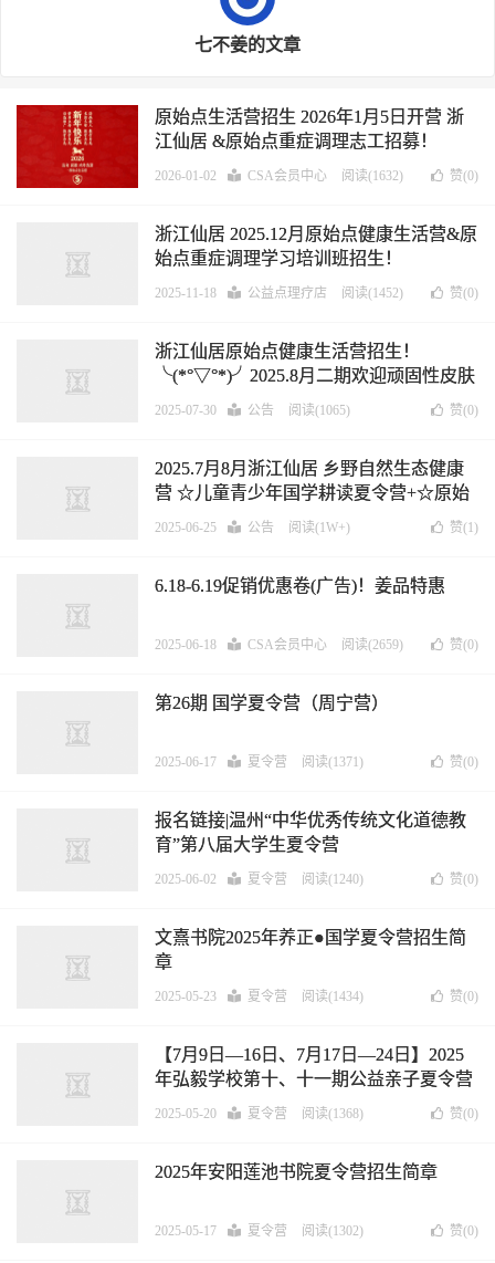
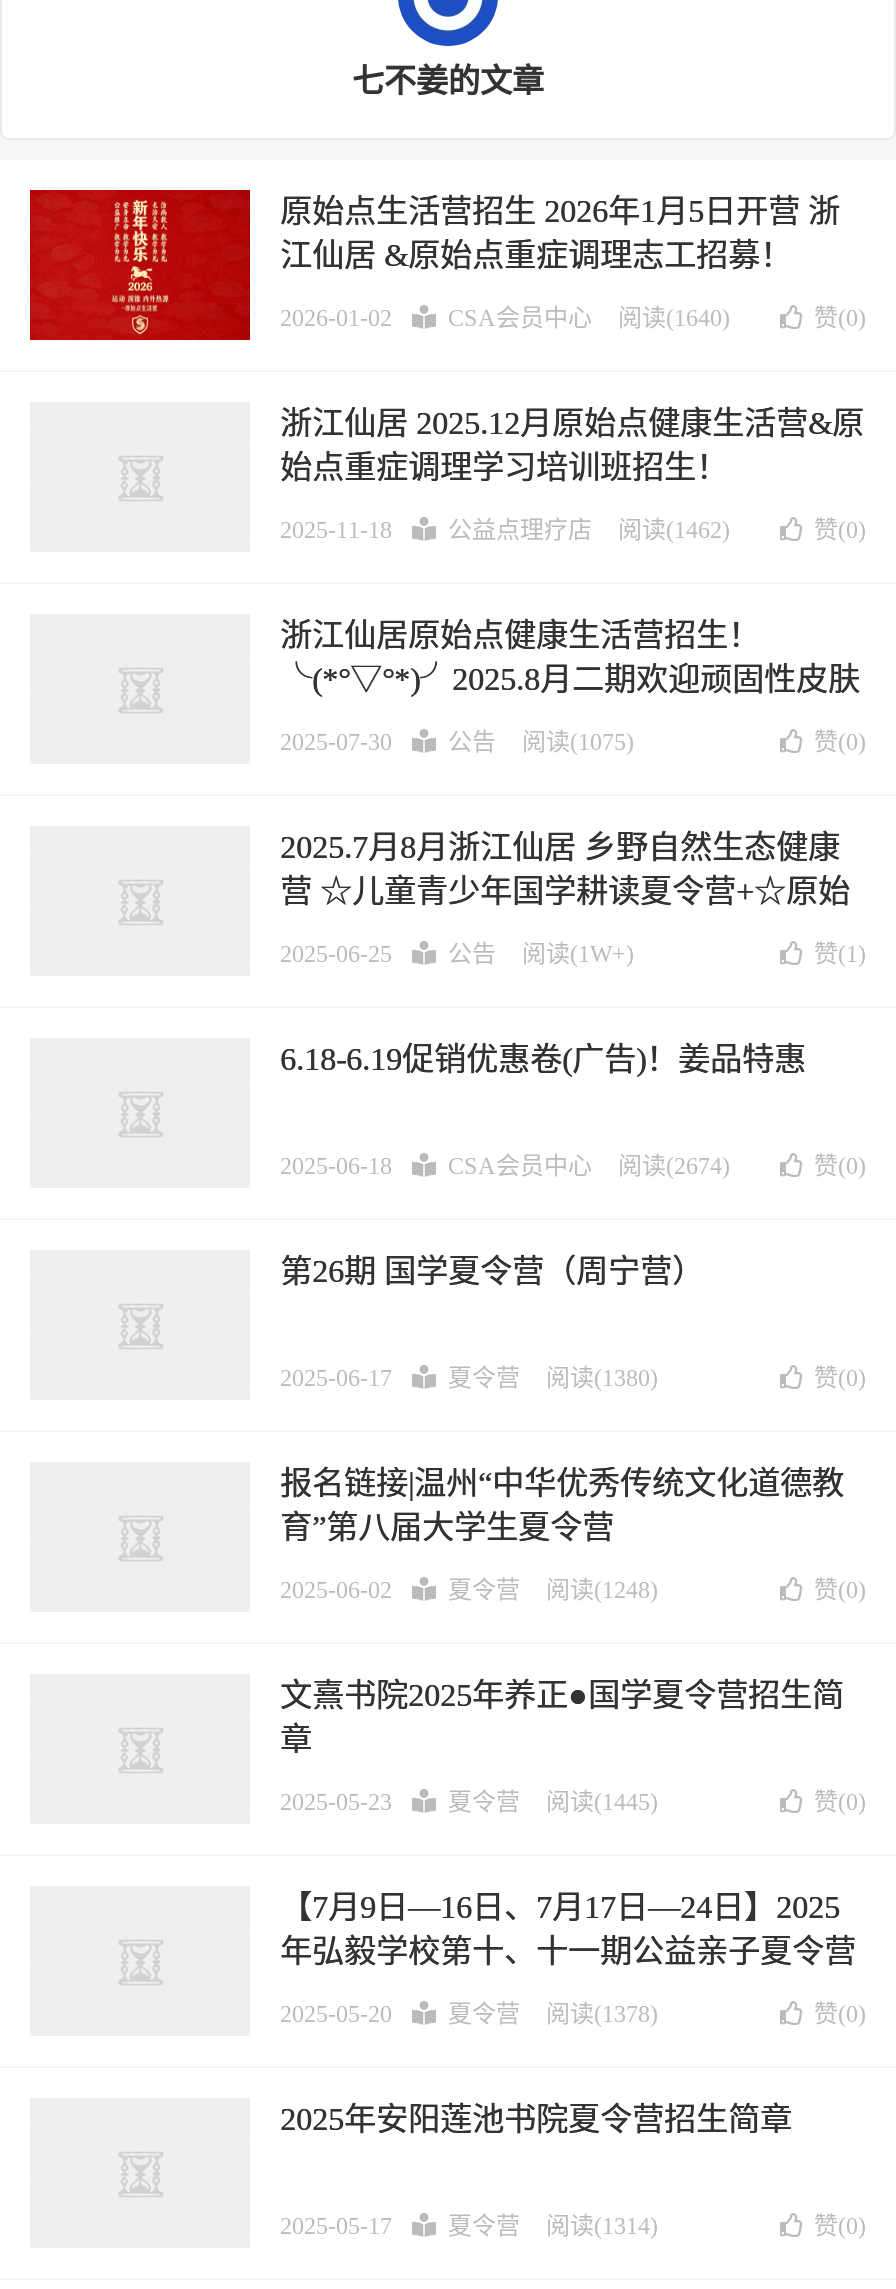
[155,168,403,184] 2026-01-02 CSA会员中心 阅读(1632) -> [280,304,730,332] 2026-01-02 CSA会员中心 阅读(1640)
[155,285,403,301] 2025-11-18 公益点理疗店 阅读(1452) -> [280,516,730,544] 2025-11-18 公益点理疗店 阅读(1462)
[155,403,350,418] 2025-07-30 公告 阅读(1065) -> [280,728,634,756] 2025-07-30 公告 阅读(1075)
[155,637,403,653] 2025-06-18 CSA会员中心 阅读(2659) -> [280,1152,730,1180] 2025-06-18 CSA会员中心 阅读(2674)
[155,754,364,770] 2025-06-17 夏令营 阅读(1371) -> [280,1364,658,1392] 2025-06-17 夏令营 阅读(1380)
[155,871,364,887] 2025-06-02 夏令营 阅读(1240) -> [280,1576,658,1604] 2025-06-02 夏令营 阅读(1248)
[155,989,364,1004] 2025-05-23 夏令营 阅读(1434) -> [280,1788,658,1816] 2025-05-23 夏令营 阅读(1445)
[155,1106,364,1121] 2025-05-20 夏令营 阅读(1368) -> [280,2000,658,2028] 2025-05-20 夏令营 阅读(1378)
[155,1223,364,1239] 2025-05-17 夏令营 阅读(1302) -> [280,2212,658,2240] 2025-05-17 夏令营 阅读(1314)

